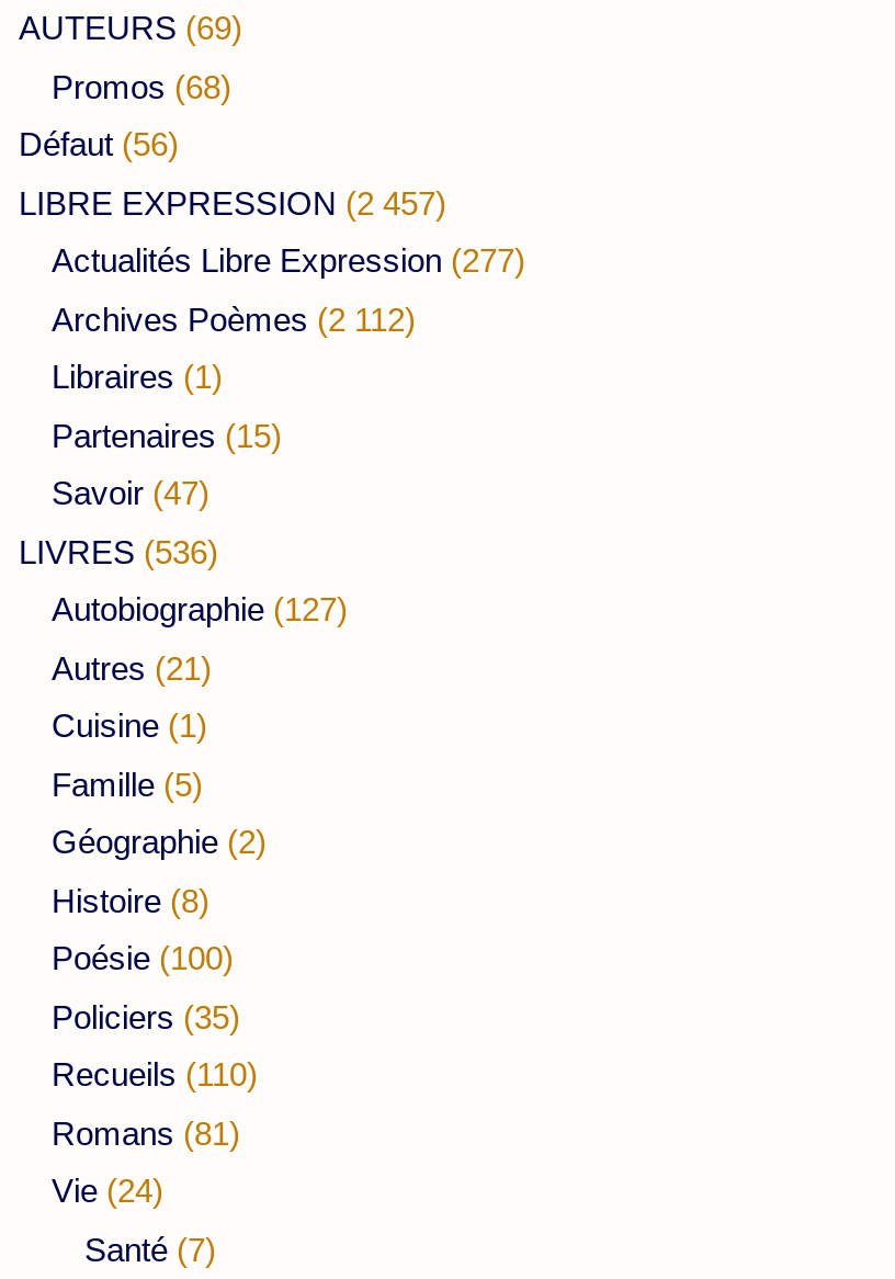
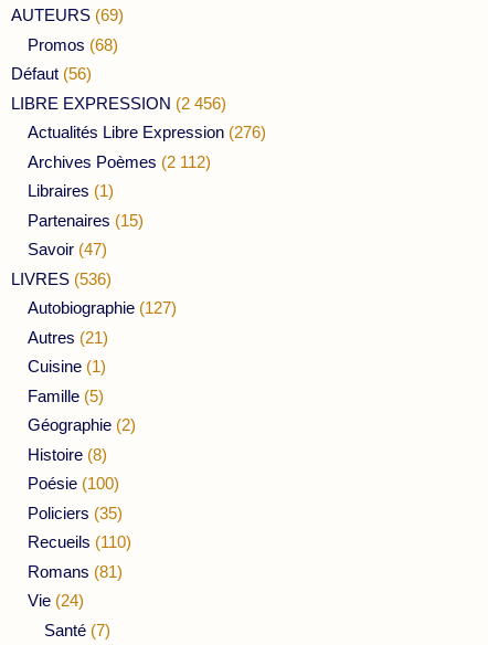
[19,184,446,221] LIBRE EXPRESSION (2 457) -> [11,94,226,113] LIBRE EXPRESSION (2 456)
[52,242,525,279] Actualités Libre Expression (277) -> [28,123,266,142] Actualités Libre Expression (276)

